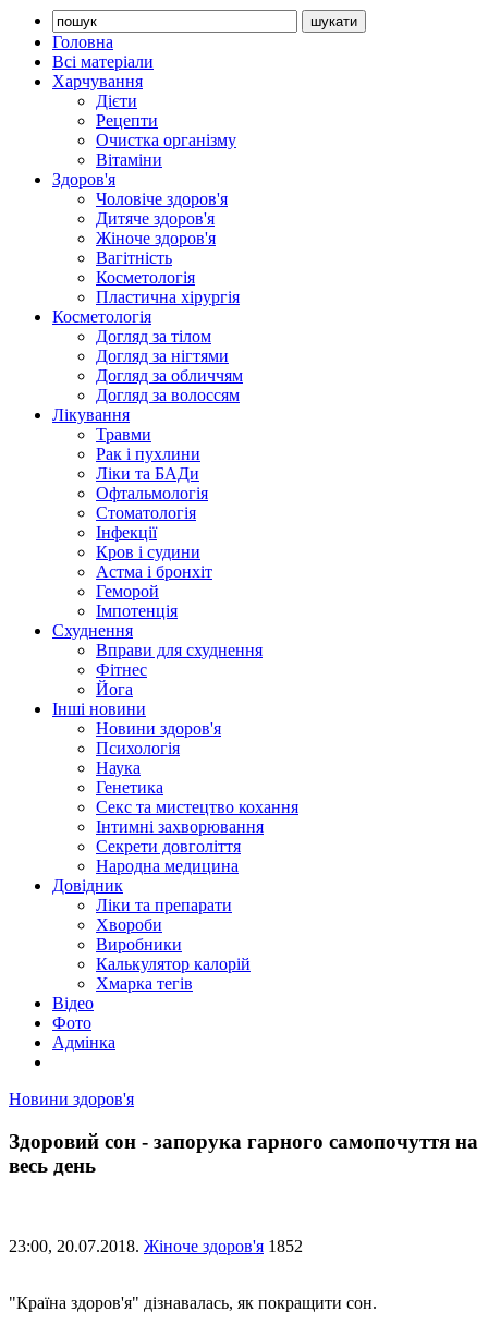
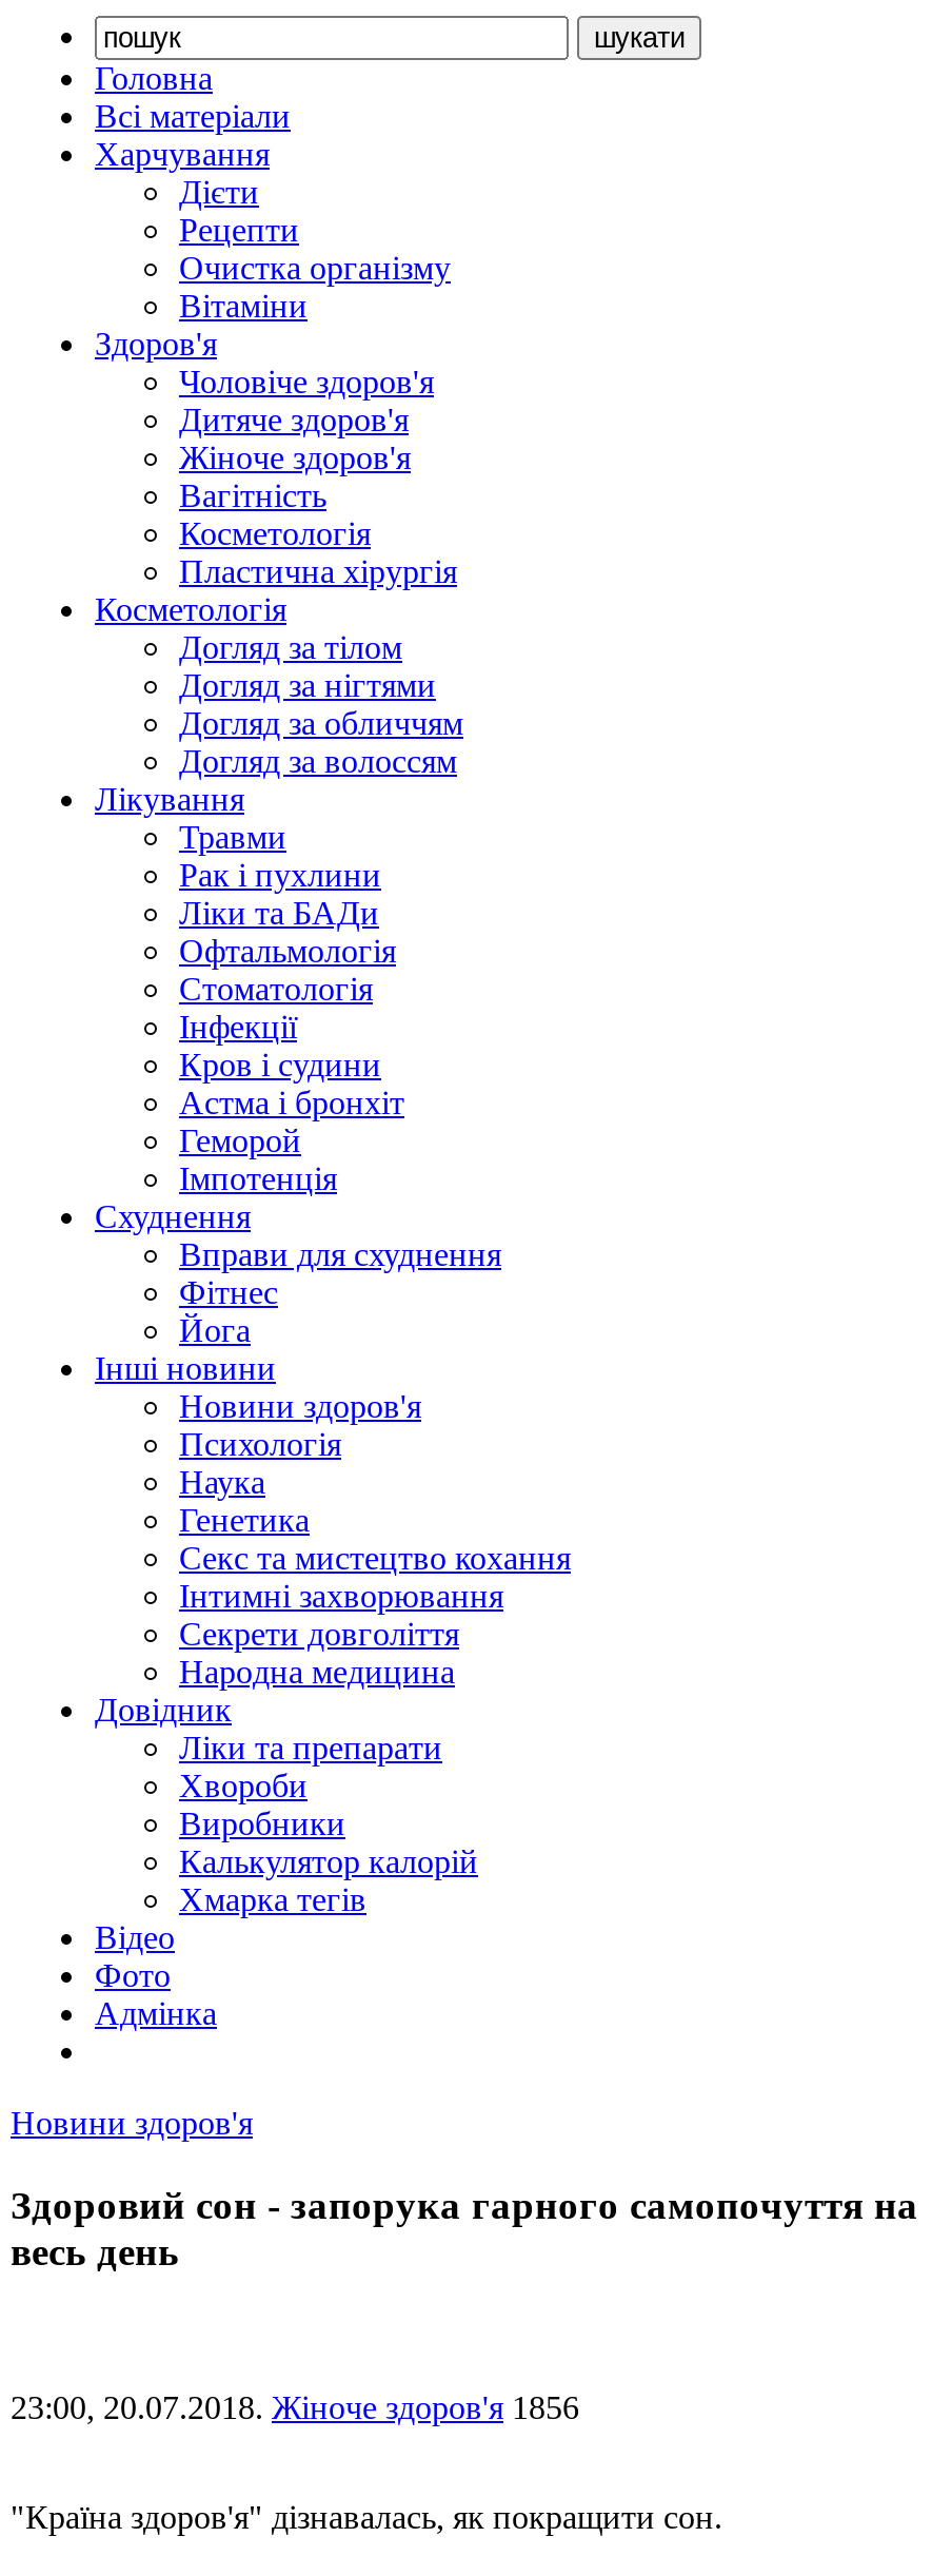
[9,1237,303,1256] 23:00, 20.07.2018. Жіноче здоров'я 1852 -> [11,2390,579,2426] 23:00, 20.07.2018. Жіноче здоров'я 1856

